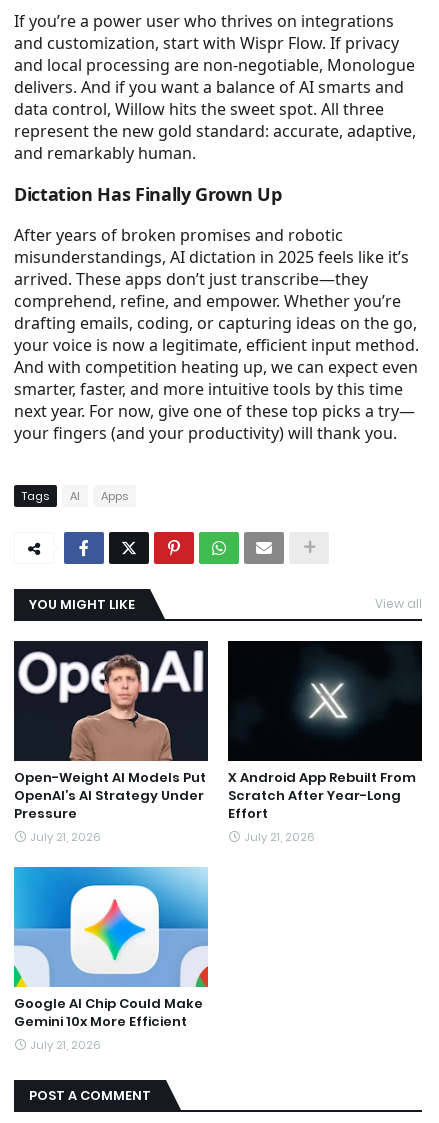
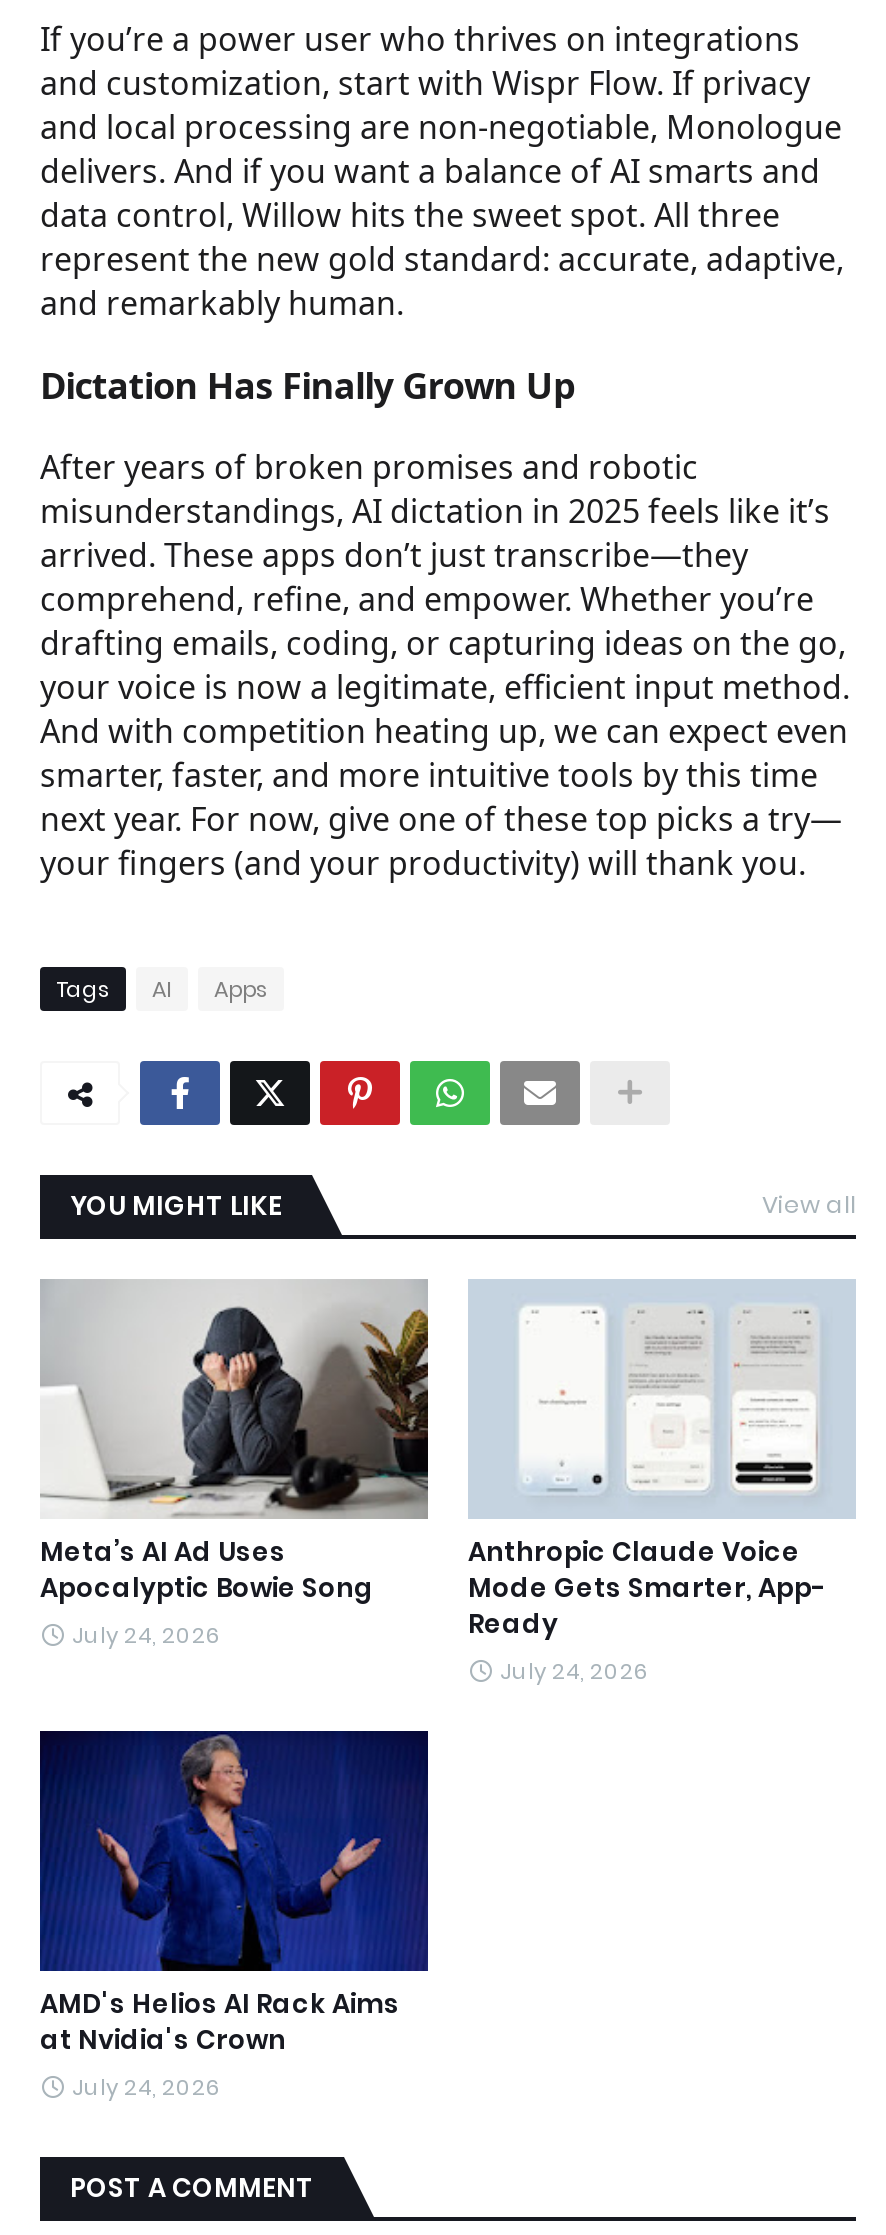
[13,640,208,845] [image] | Open-Weight AI Models Put | OpenAI’s AI Strategy Under | Pressure | July 21, 2026 -> [40,1279,430,1651] [image] | Meta’s AI Ad Uses | Apocalyptic Bowie Song | July 24, 2026
[227,640,423,845] [image] | X Android App Rebuilt From | Scratch After Year-Long | Effort | July 21, 2026 -> [468,1279,856,1687] [image] | Anthropic Claude Voice | Mode Gets Smarter, App- | Ready | July 24, 2026
[13,866,209,1053] [image] | Google AI Chip Could Make | Gemini 10x More Efficient | July 21, 2026 -> [38,1729,430,2103] [image] | AMD's Helios AI Rack Aims | at Nvidia's Crown | July 24, 2026

